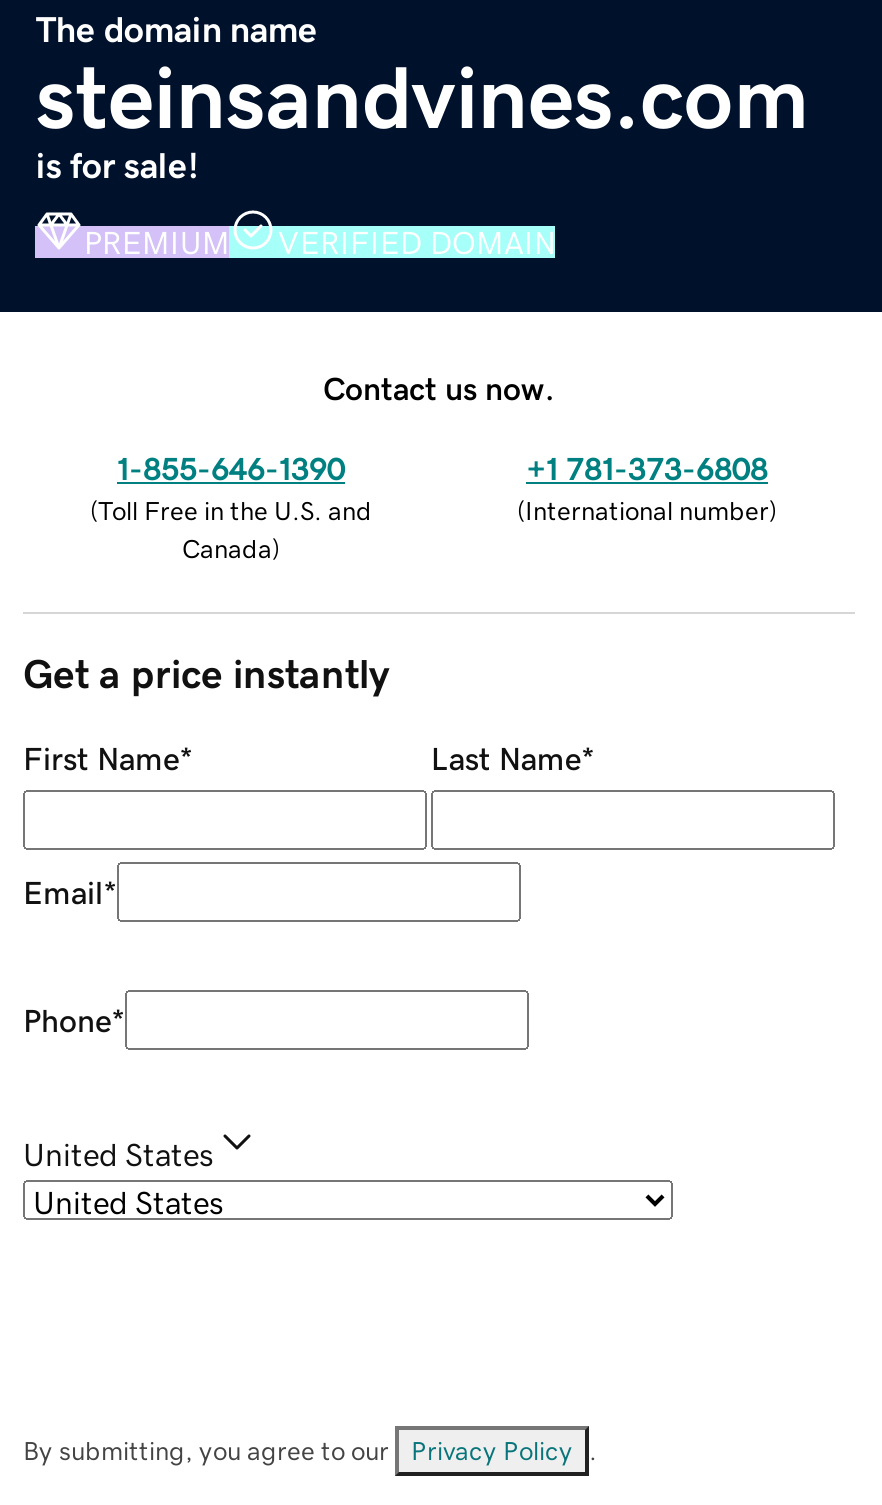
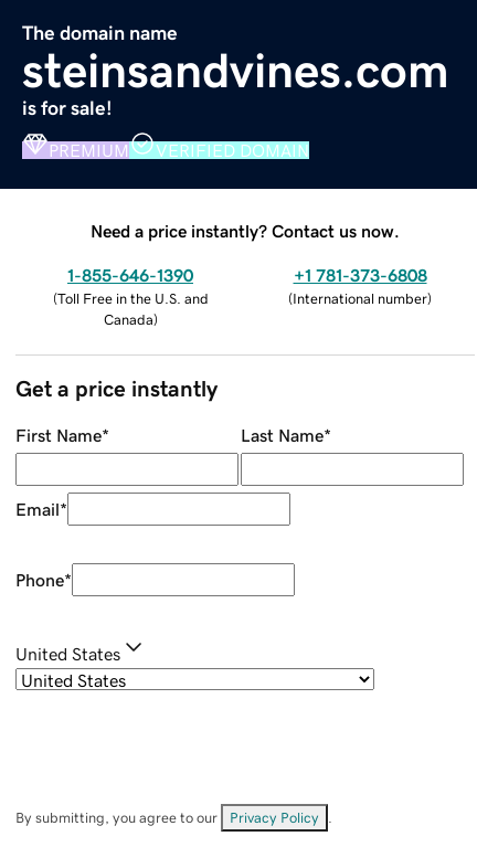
[323,371,555,403] Contact us now. -> [91,222,400,239] Need a price instantly? Contact us now.

